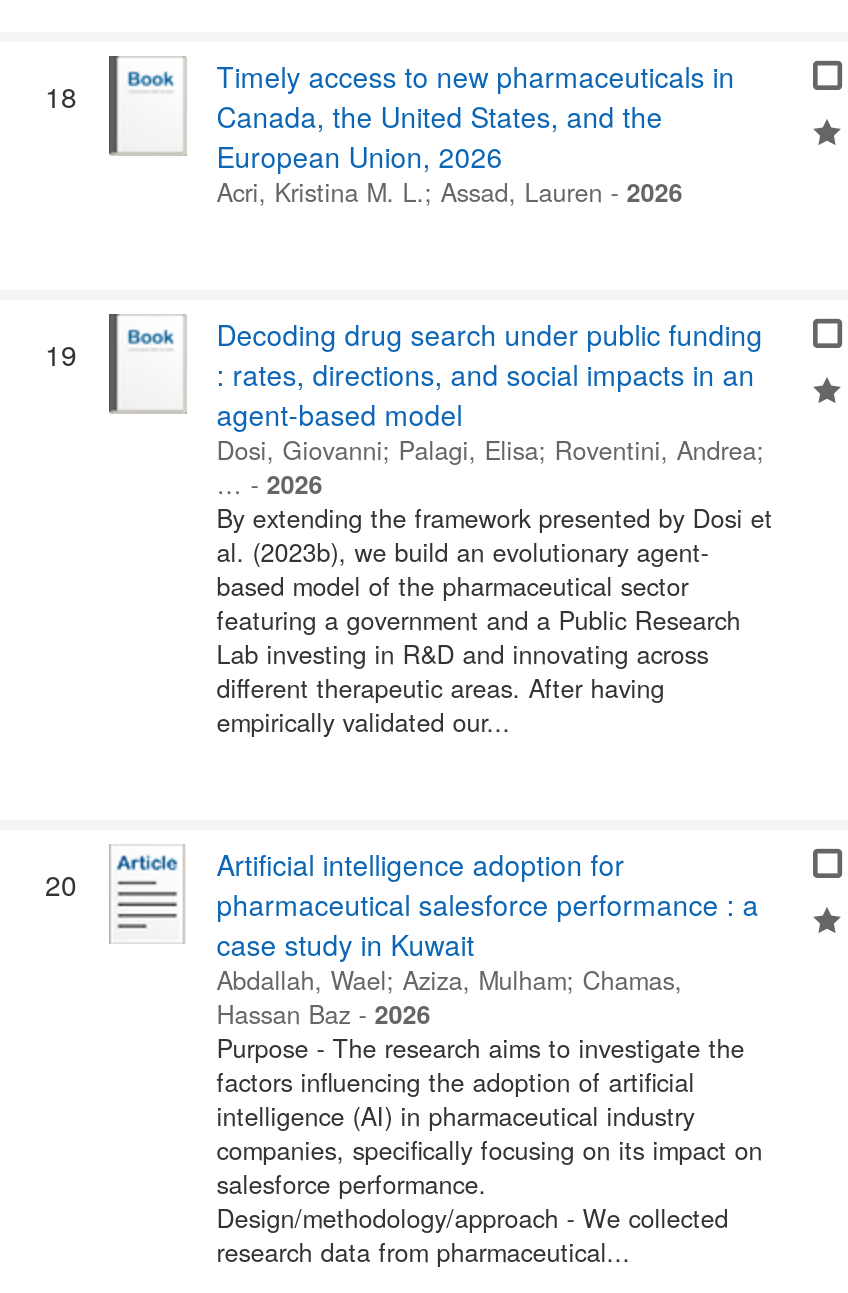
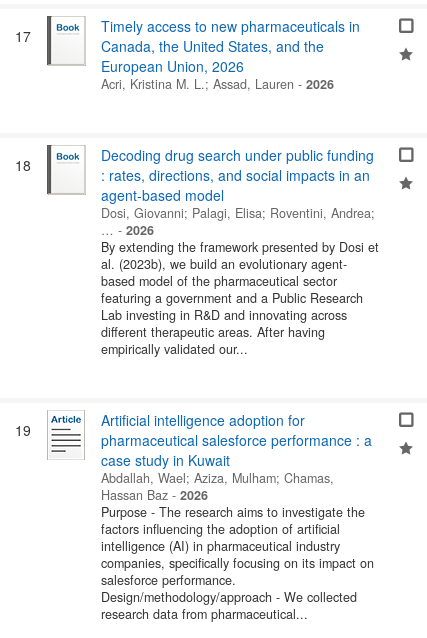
[45,76,77,116] 18 -> [15,26,31,46] 17
[45,334,77,374] 19 -> [15,155,31,175] 18
[45,864,77,904] 20 -> [15,420,31,440] 19

